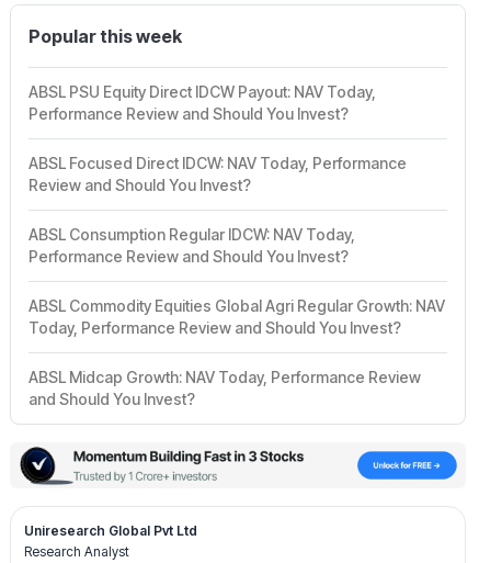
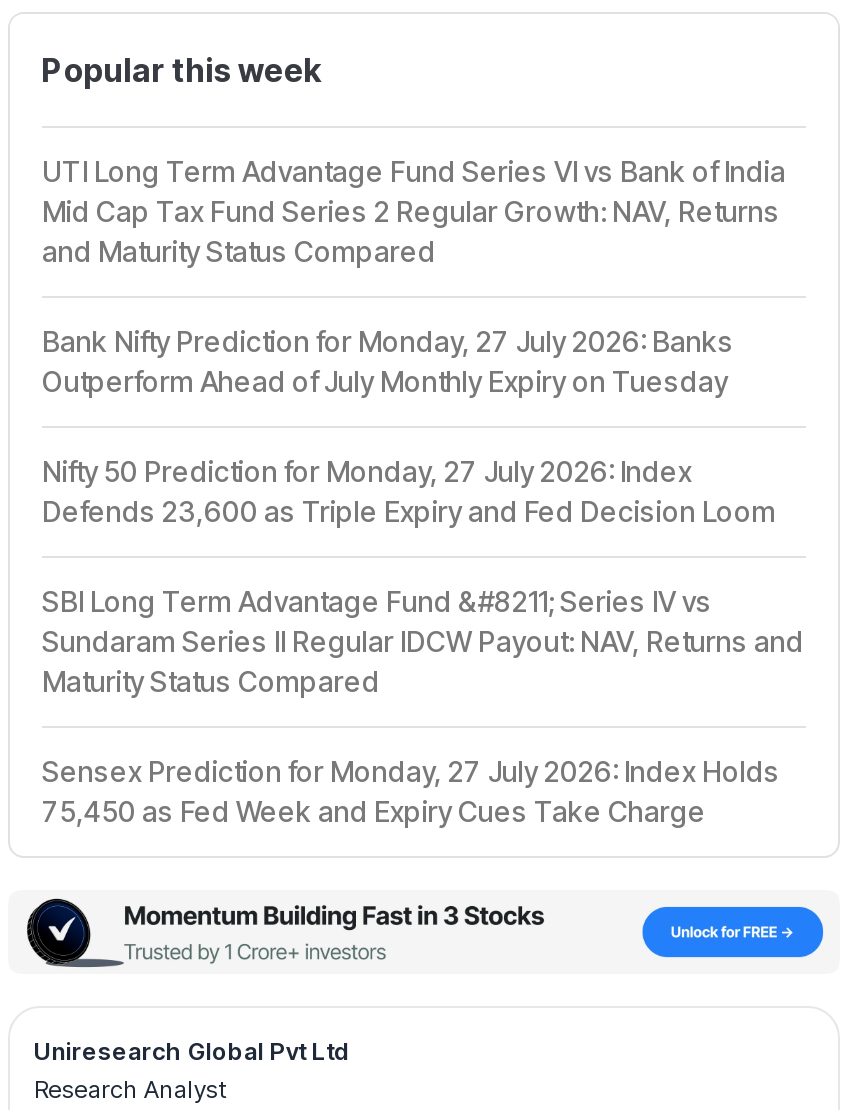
[28,82,376,123] ABSL PSU Equity Direct IDCW Payout: NAV Today, | Performance Review and Should You Invest? -> [42,154,786,268] UTI Long Term Advantage Fund Series VI vs Bank of India | Mid Cap Tax Fund Series 2 Regular Growth: NAV, Returns | and Maturity Status Compared
[28,154,407,194] ABSL Focused Direct IDCW: NAV Today, Performance | Review and Should You Invest? -> [42,324,734,398] Bank Nifty Prediction for Monday, 27 July 2026: Banks | Outperform Ahead of July Monthly Expiry on Tuesday
[28,225,355,266] ABSL Consumption Regular IDCW: NAV Today, | Performance Review and Should You Invest? -> [42,454,776,528] Nifty 50 Prediction for Monday, 27 July 2026: Index | Defends 23,600 as Triple Expiry and Fed Decision Loom
[28,296,445,337] ABSL Commodity Equities Global Agri Regular Growth: NAV | Today, Performance Review and Should You Invest? -> [42,584,804,698] SBI Long Term Advantage Fund &#8211; Series IV vs | Sundaram Series II Regular IDCW Payout: NAV, Returns and | Maturity Status Compared
[28,368,421,408] ABSL Midcap Growth: NAV Today, Performance Review | and Should You Invest? -> [42,754,780,828] Sensex Prediction for Monday, 27 July 2026: Index Holds | 75,450 as Fed Week and Expiry Cues Take Charge

